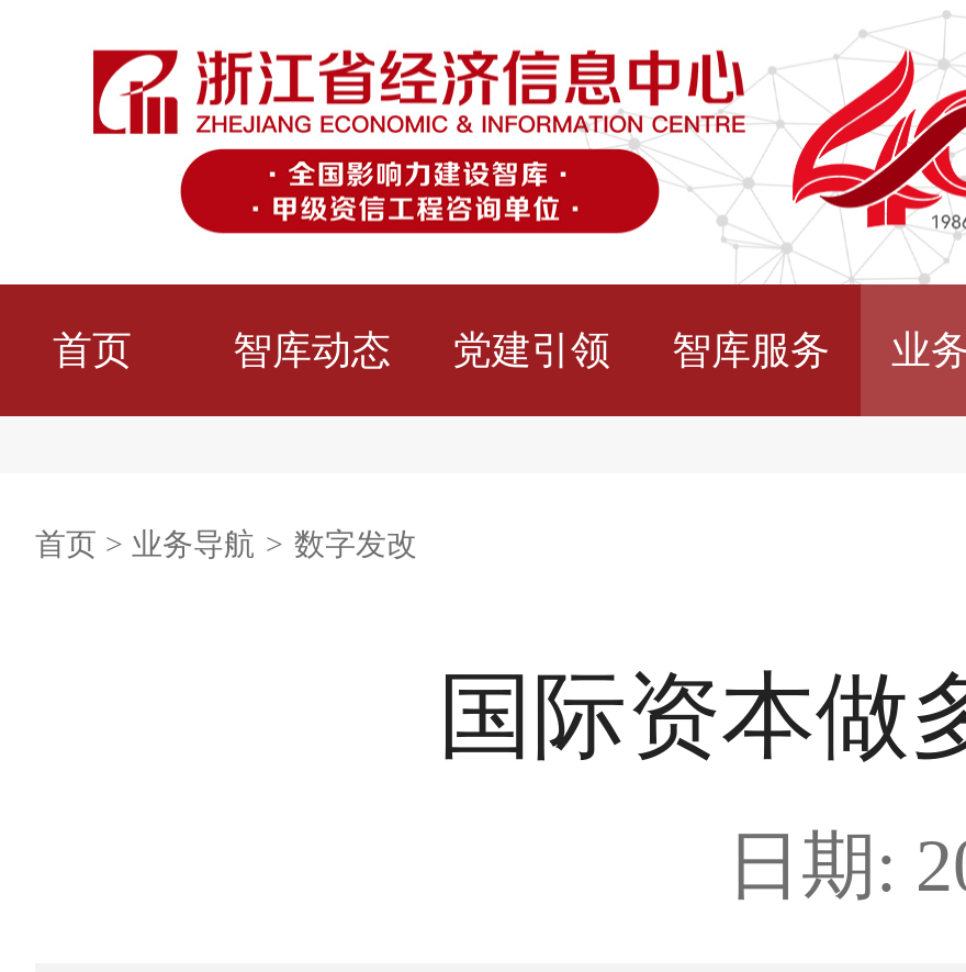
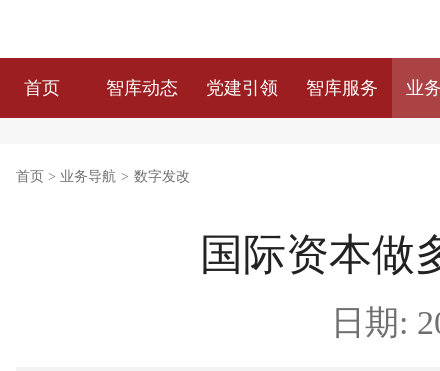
[90,47,753,236] [image] -> none
[771,49,959,252] [image] -> none

